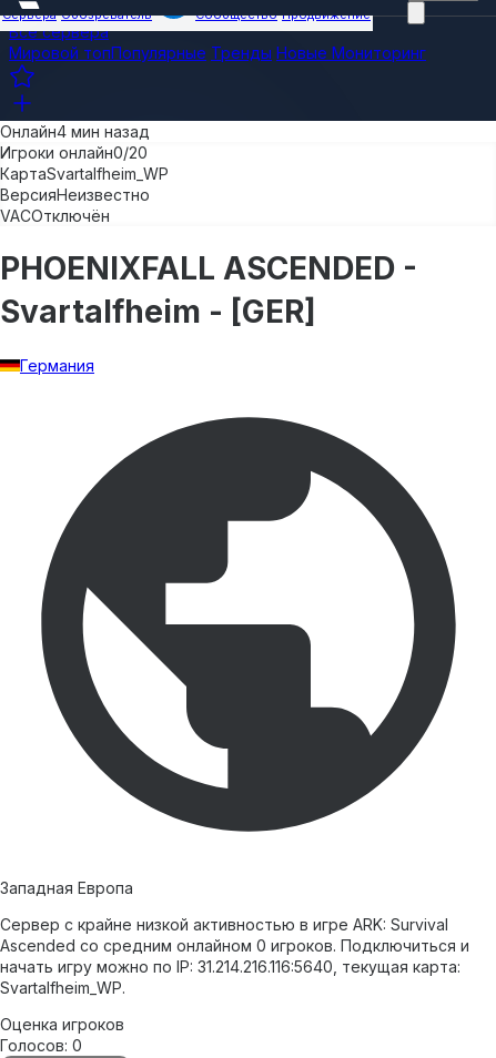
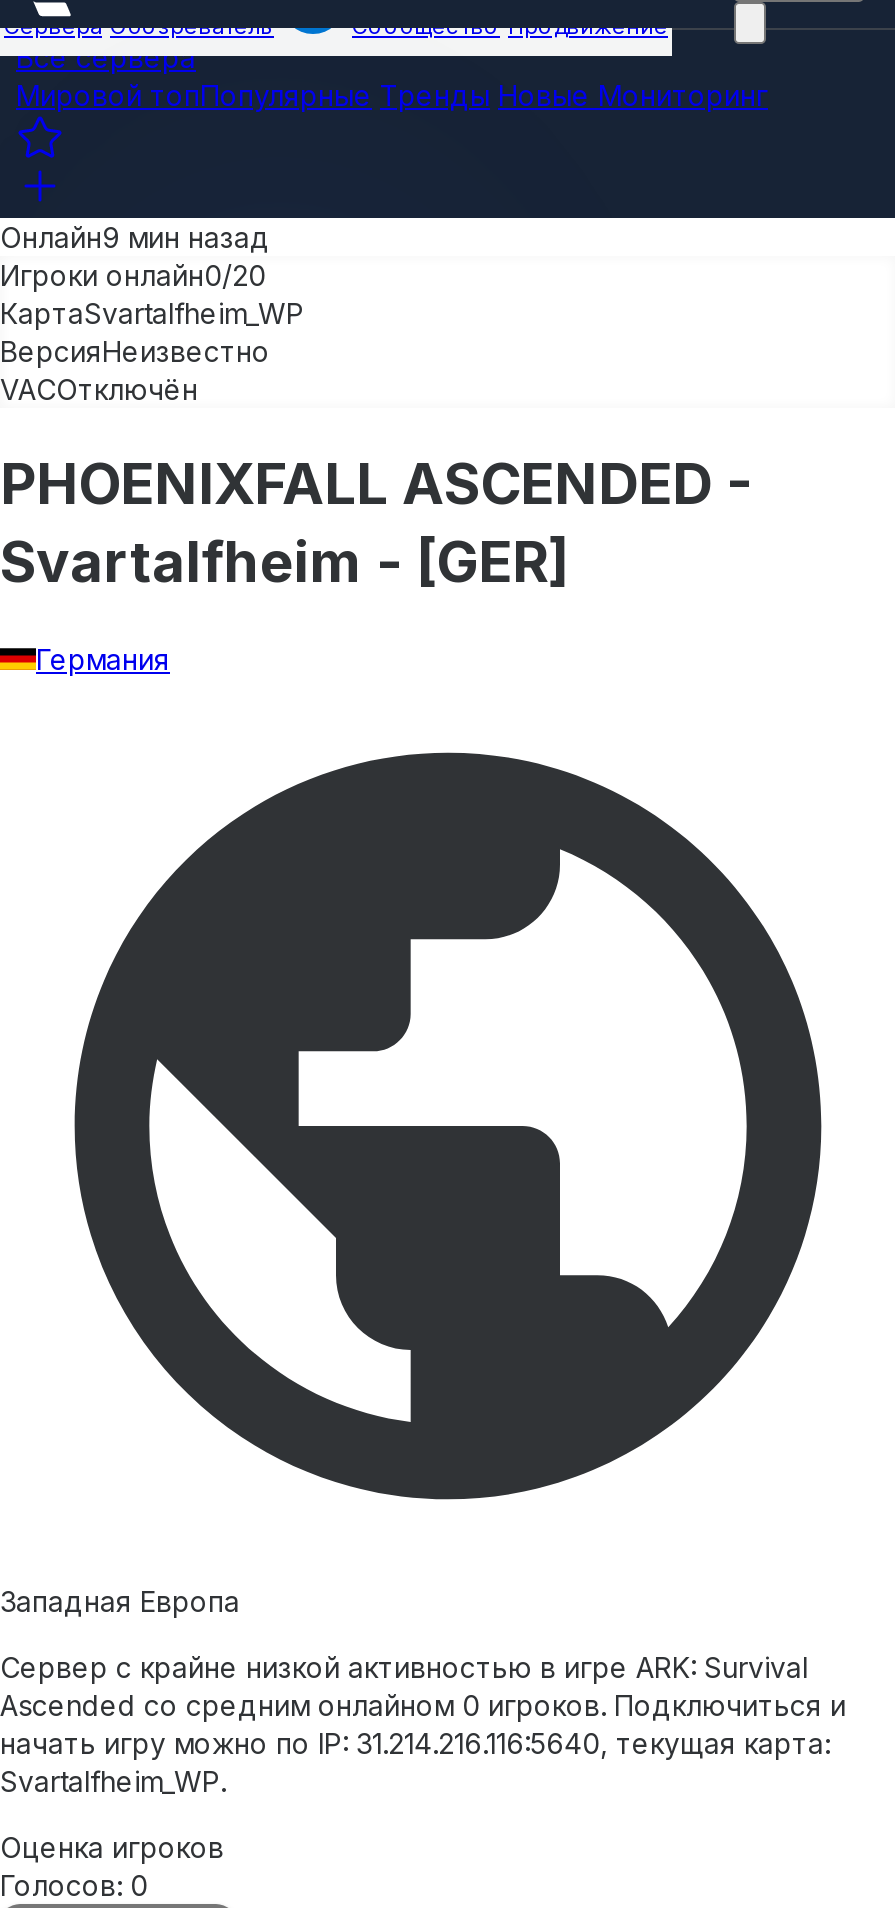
[0,122,150,141] Онлайн4 мин назад -> [0,220,270,254] Онлайн9 мин назад

